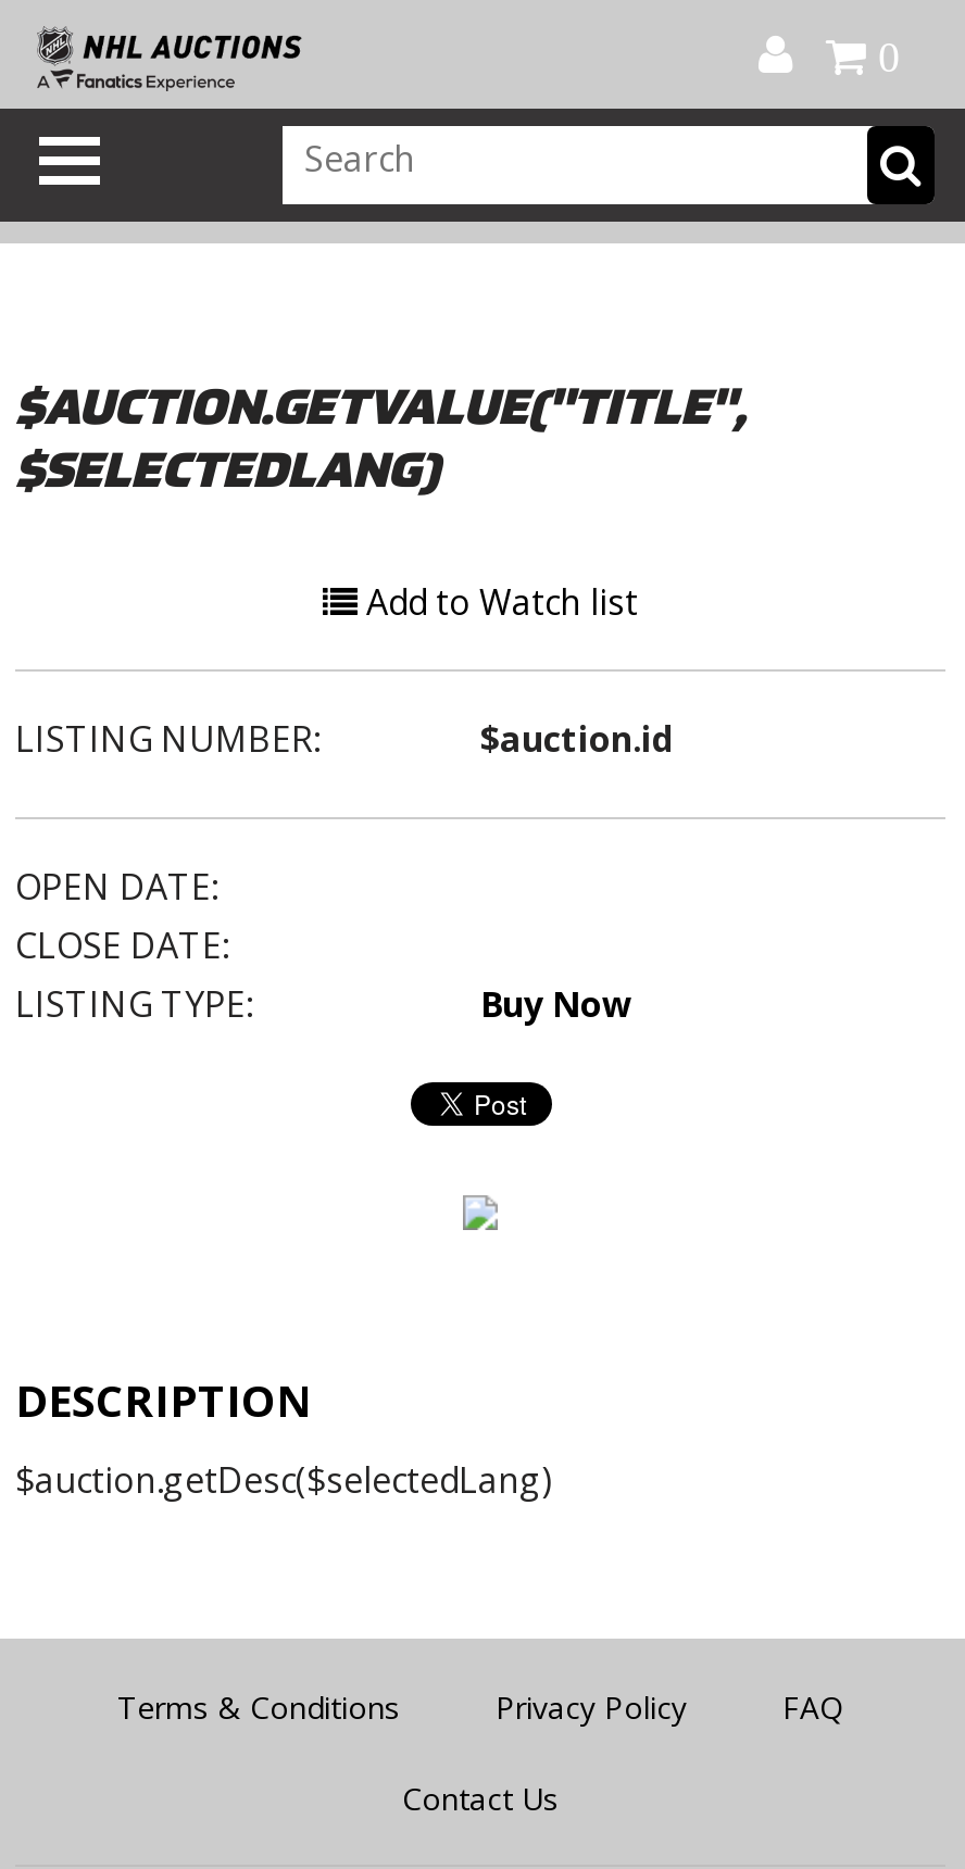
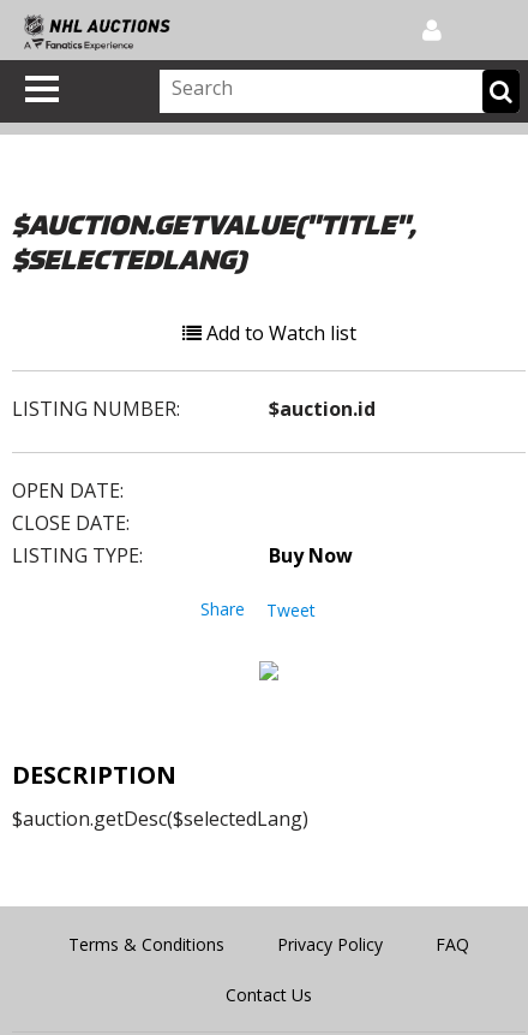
[867,35,900,78] 0 -> none
none -> [200,597,316,621] Share | Tweet

